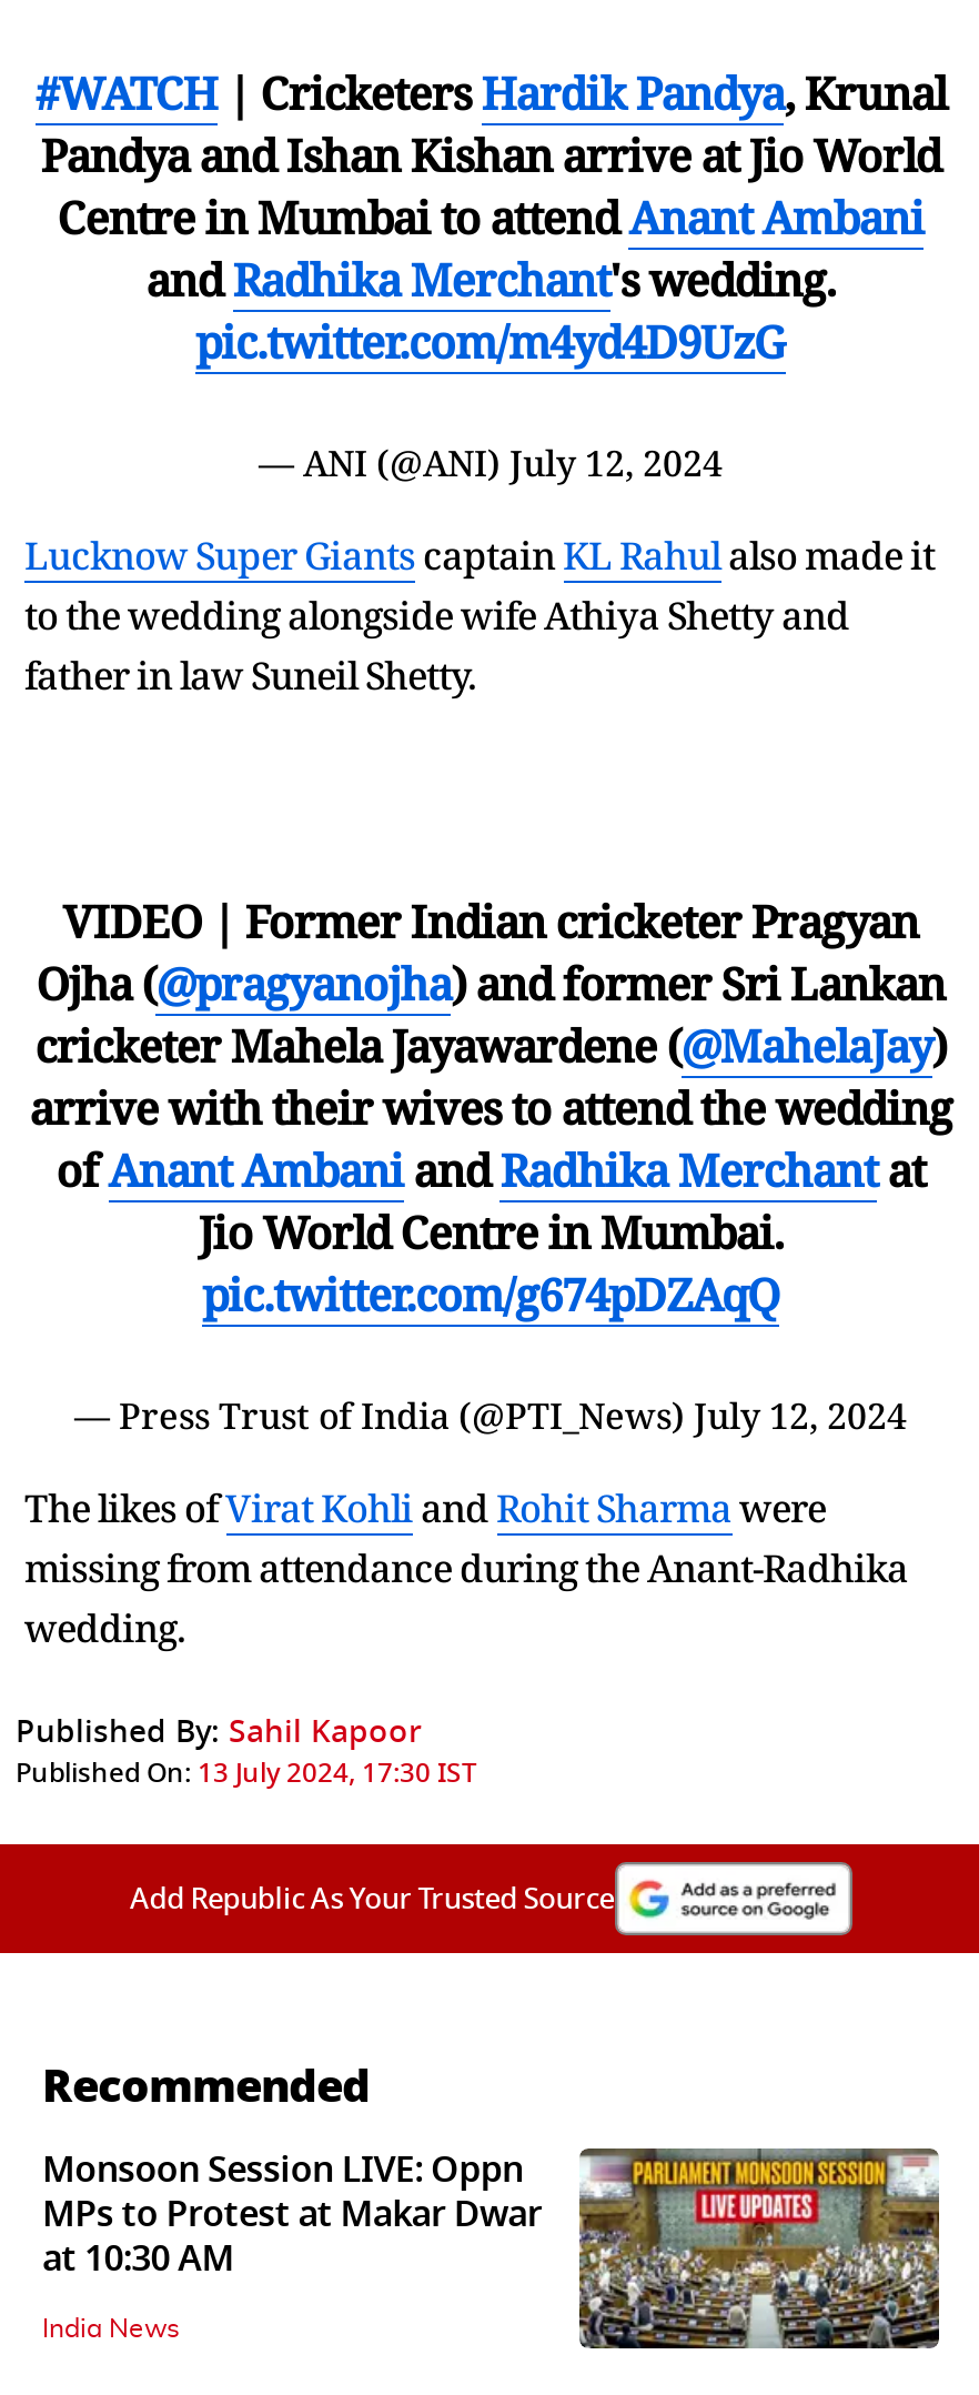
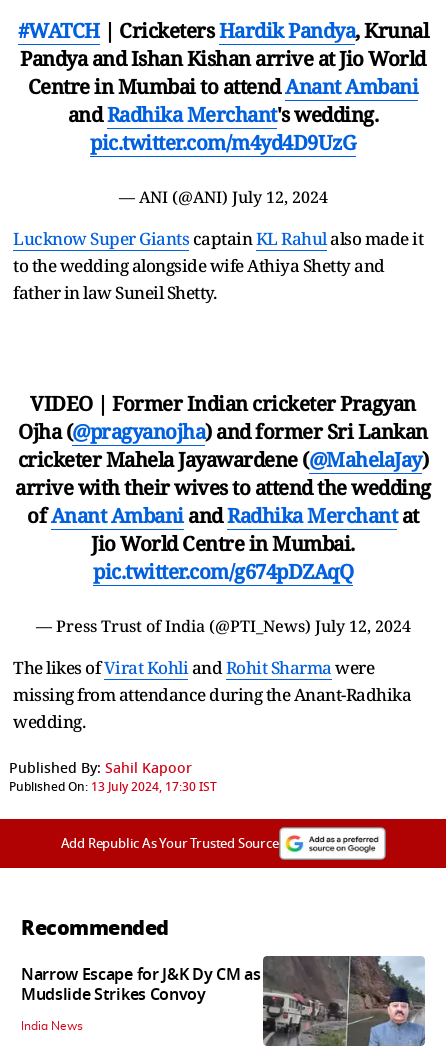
[42,2144,941,2373] [image] | Monsoon Session LIVE: Oppn | MPs to Protest at Makar Dwar | at 10:30 AM -> [21,956,426,1047] [image] | Narrow Escape for J&K Dy CM as | Mudslide Strikes Convoy

